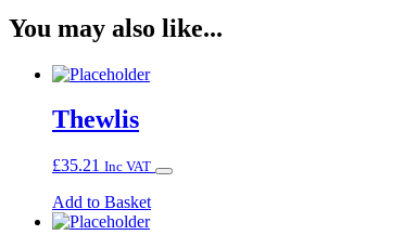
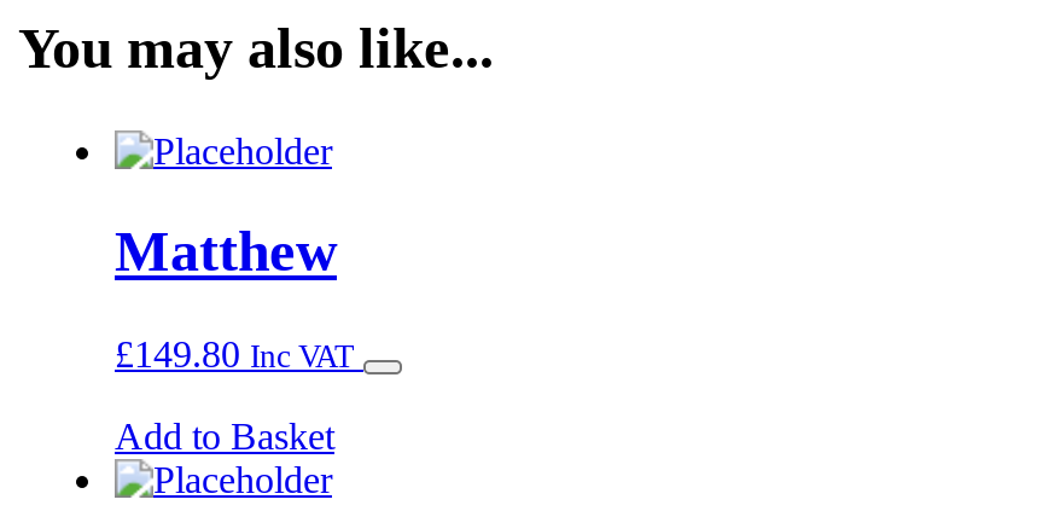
[52,106,139,134] Thewlis -> [115,221,337,284] Matthew
[52,156,151,175] £35.21 Inc VAT -> [115,334,354,375] £149.80 Inc VAT

